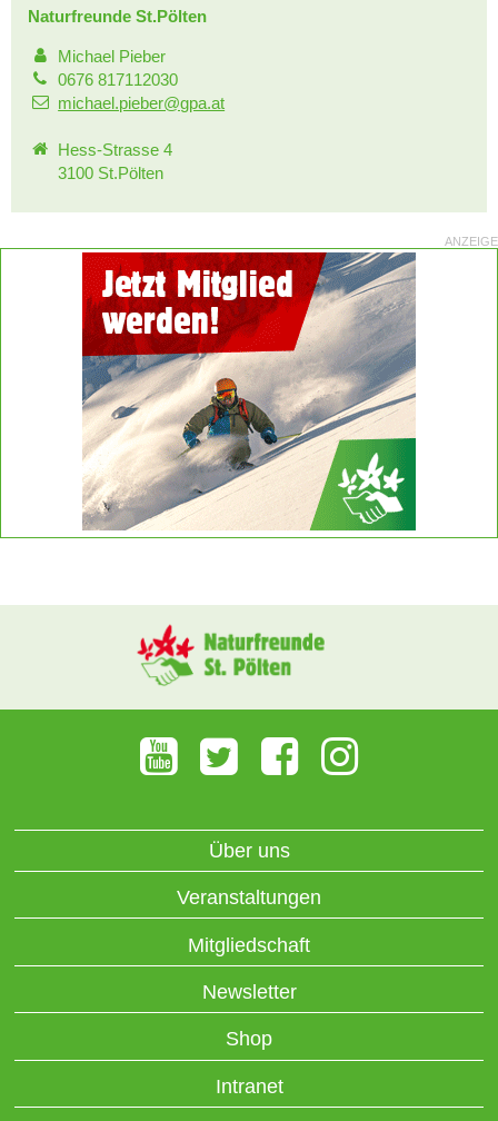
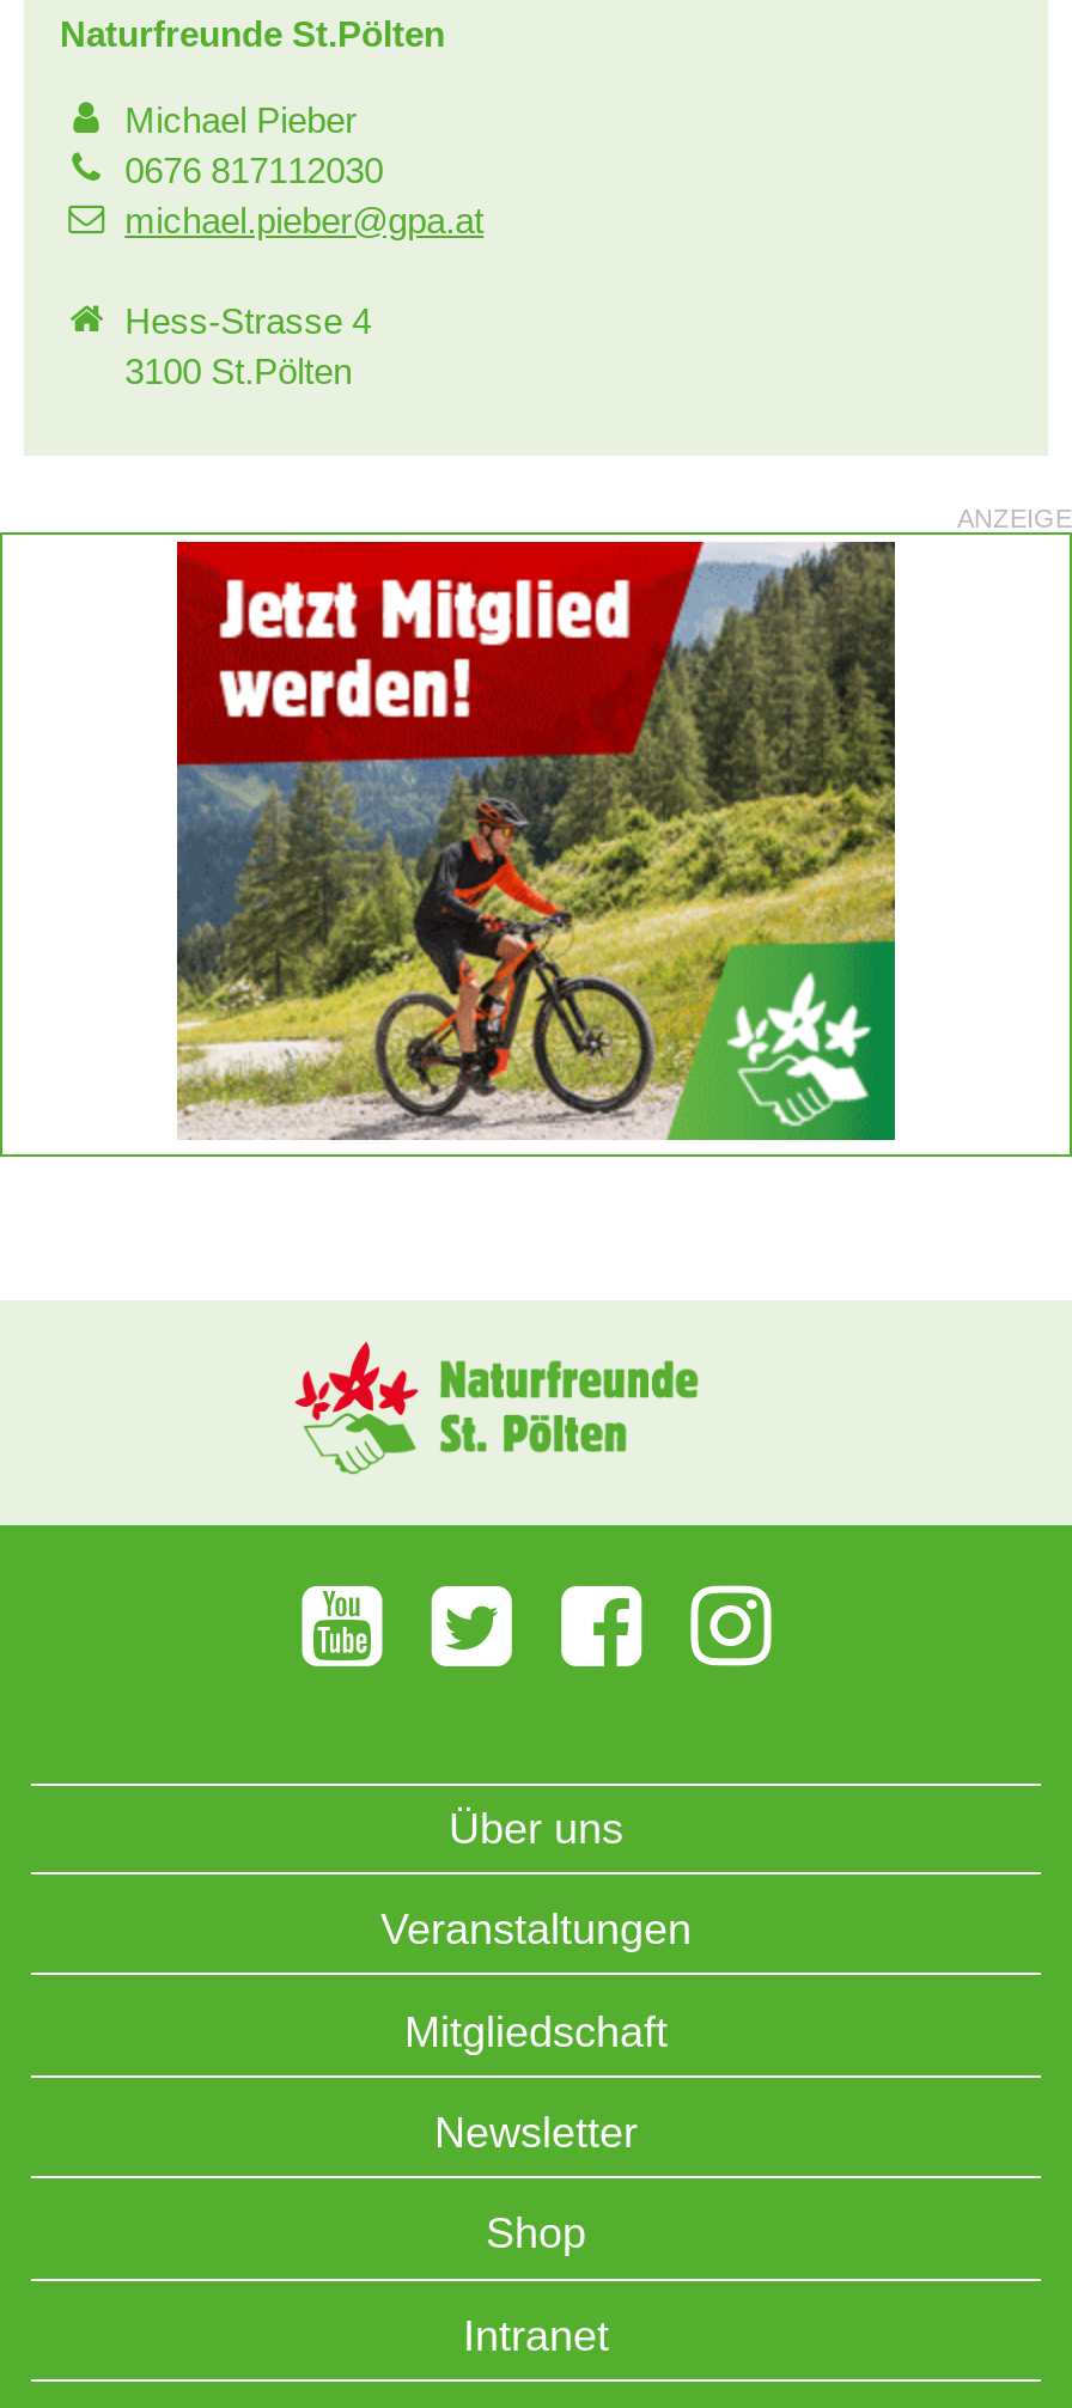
[82,252,417,530] [image] -> [175,542,897,1142] [image]

